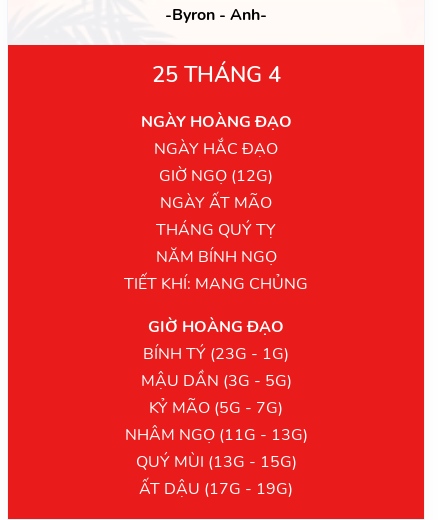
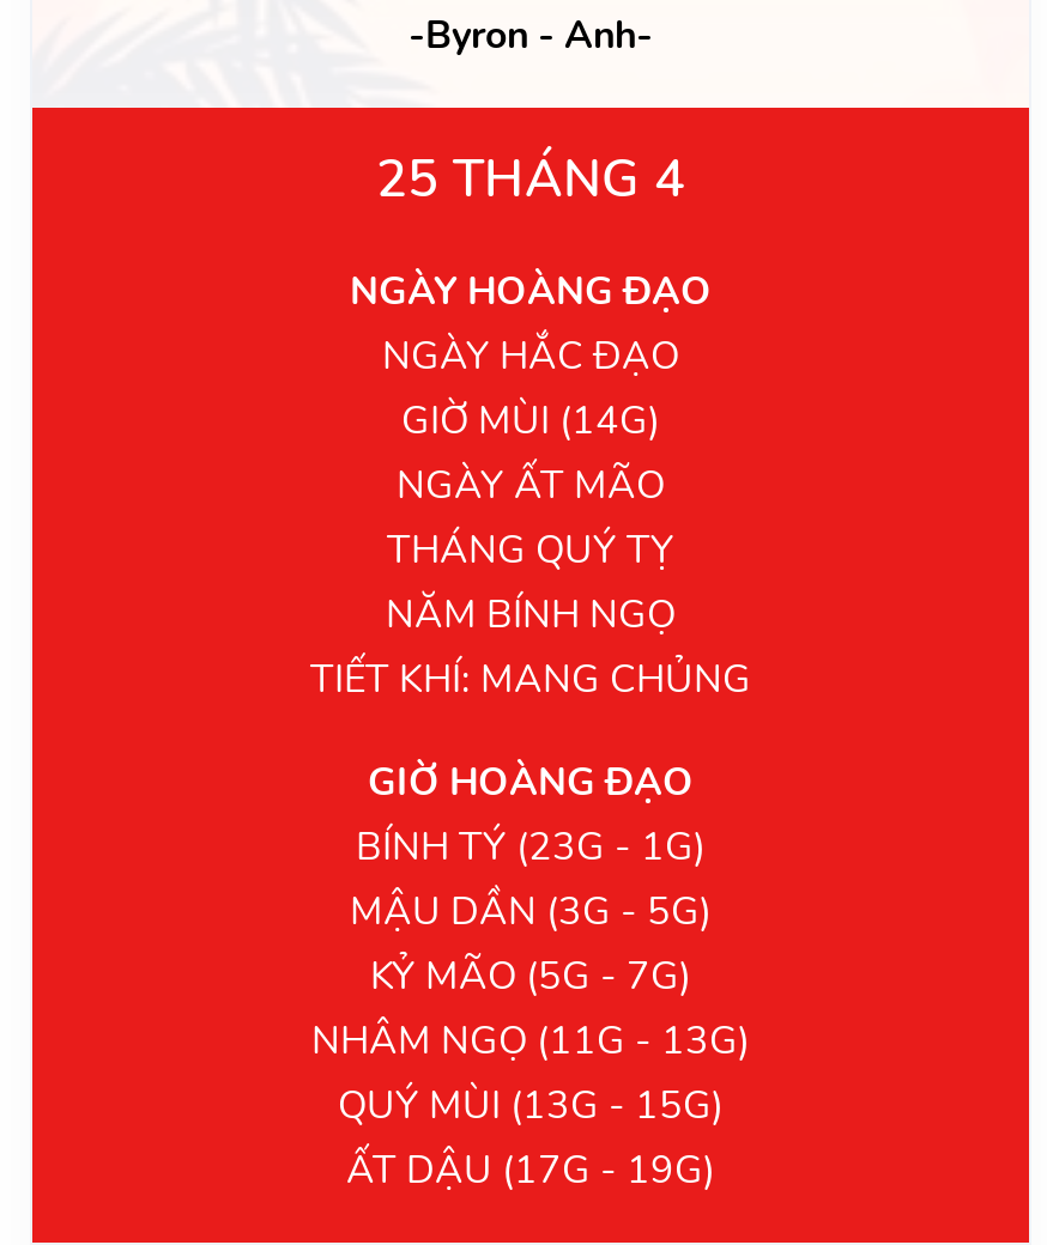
[159,165,273,187] GIỜ NGỌ (12G) -> [401,396,660,448] GIỜ MÙI (14G)

